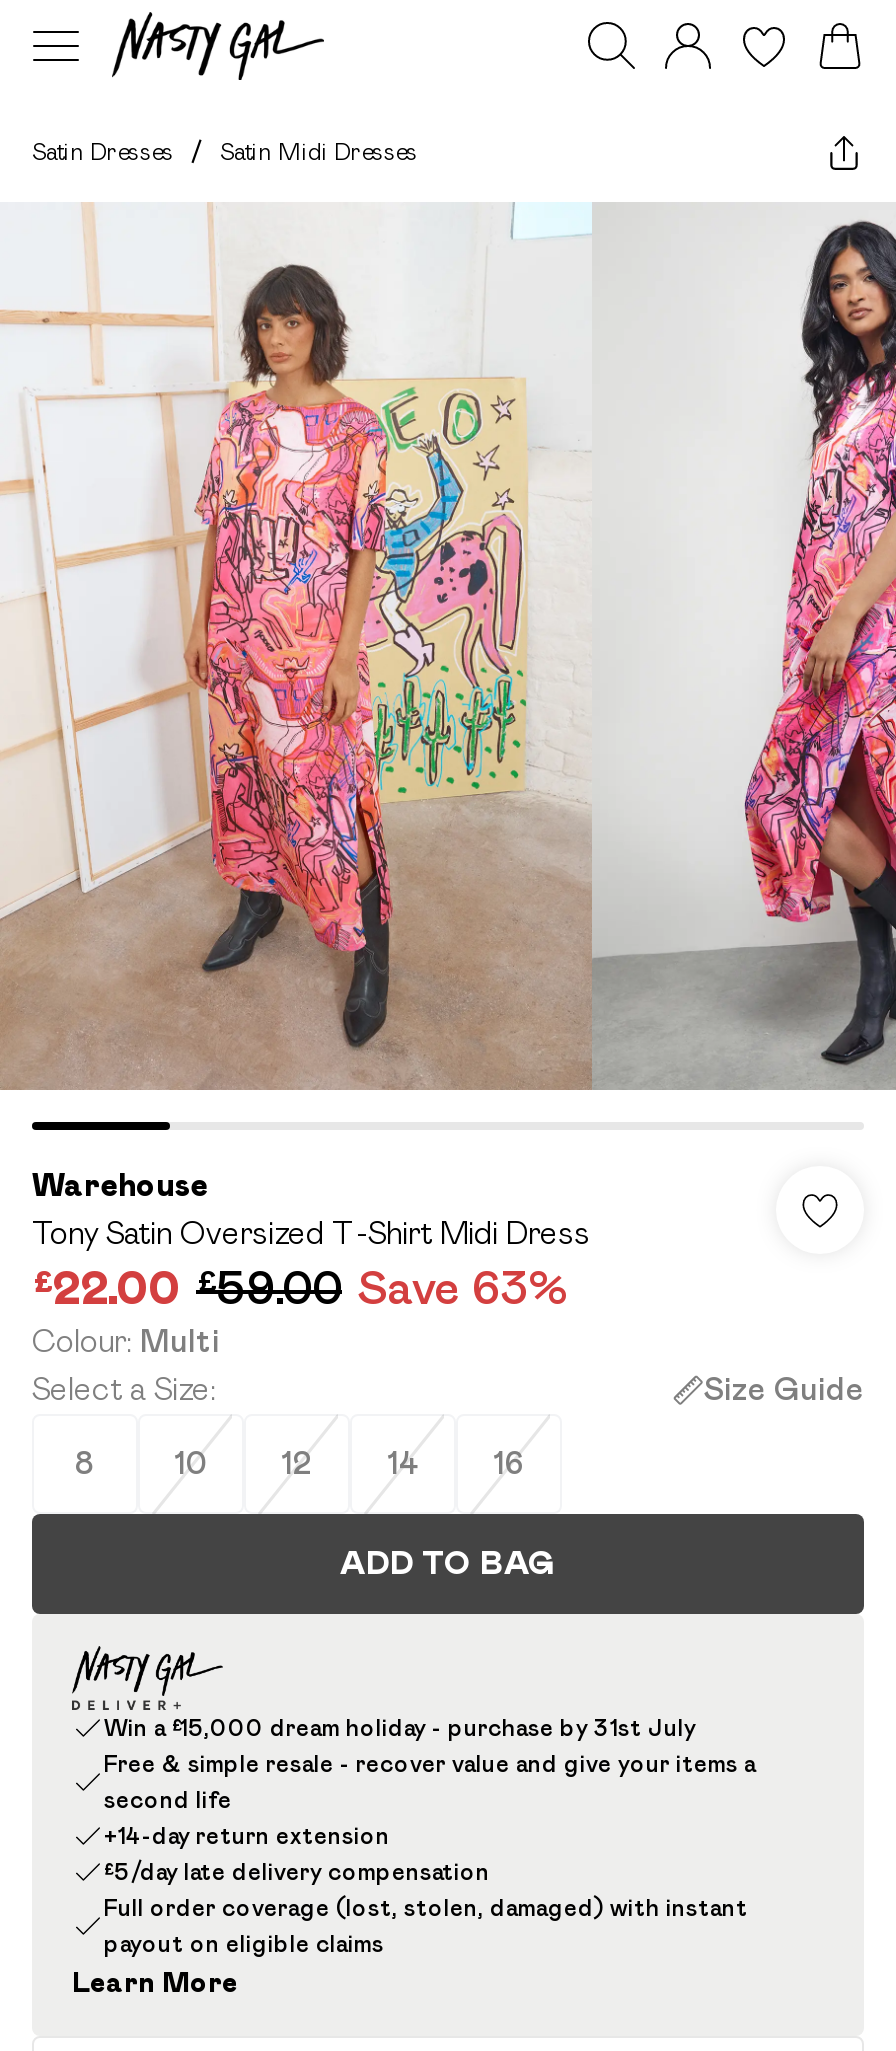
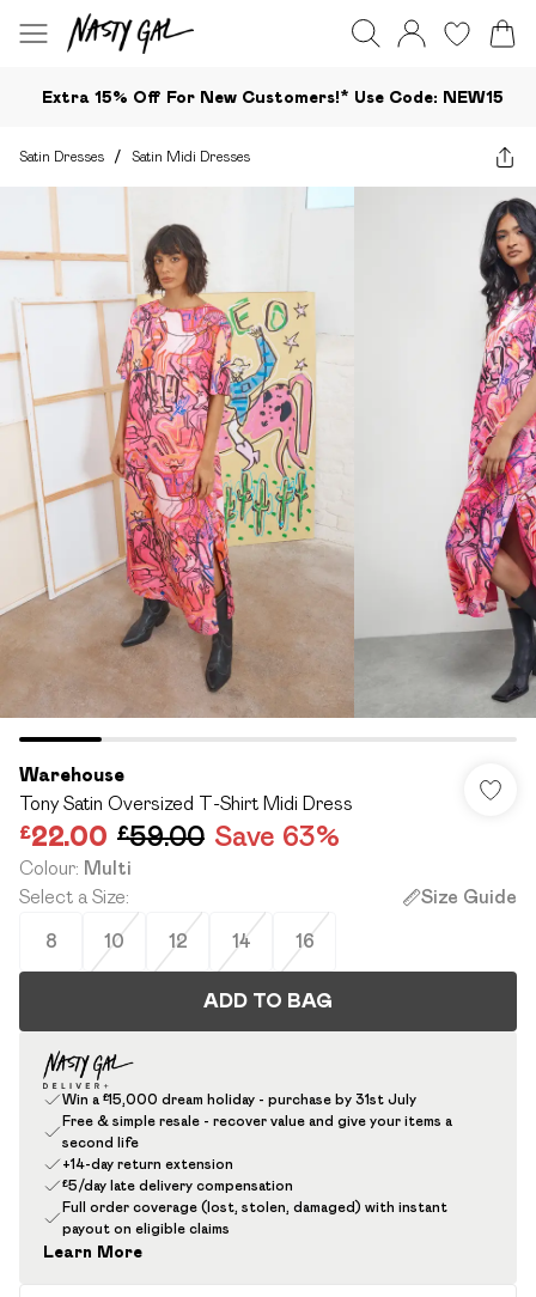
none -> [42,87,504,106] Extra 15% Off For New Customers!* Use Code: NEW15

